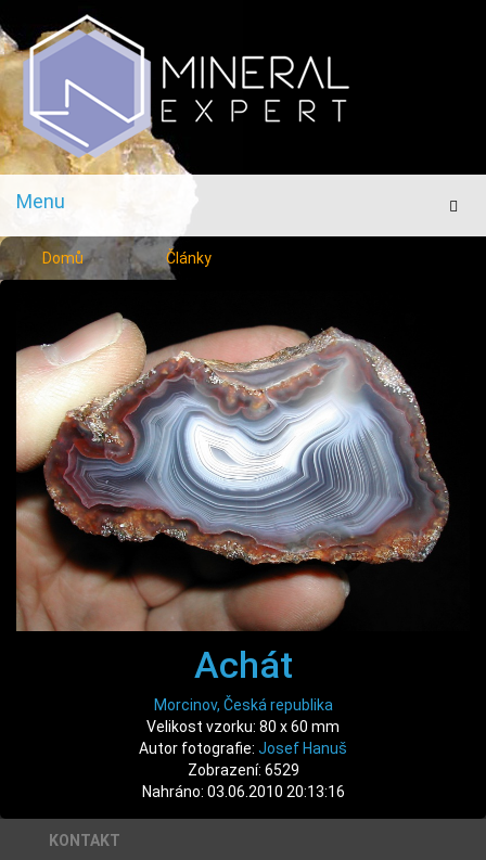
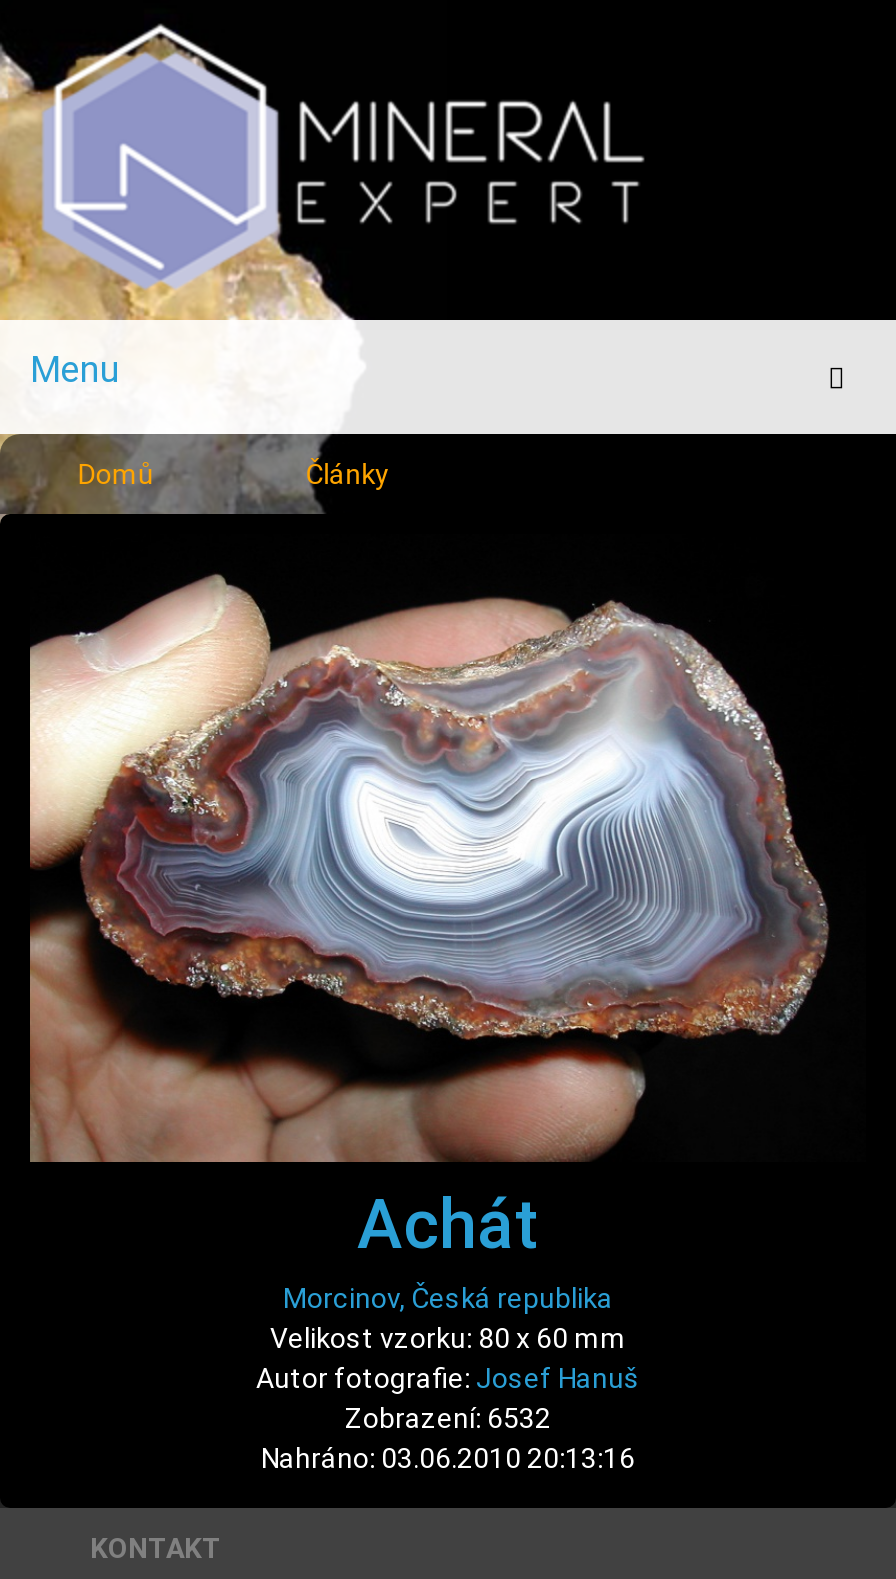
[187,761,299,778] Zobrazení: 6529 -> [345,1401,551,1433] Zobrazení: 6532

